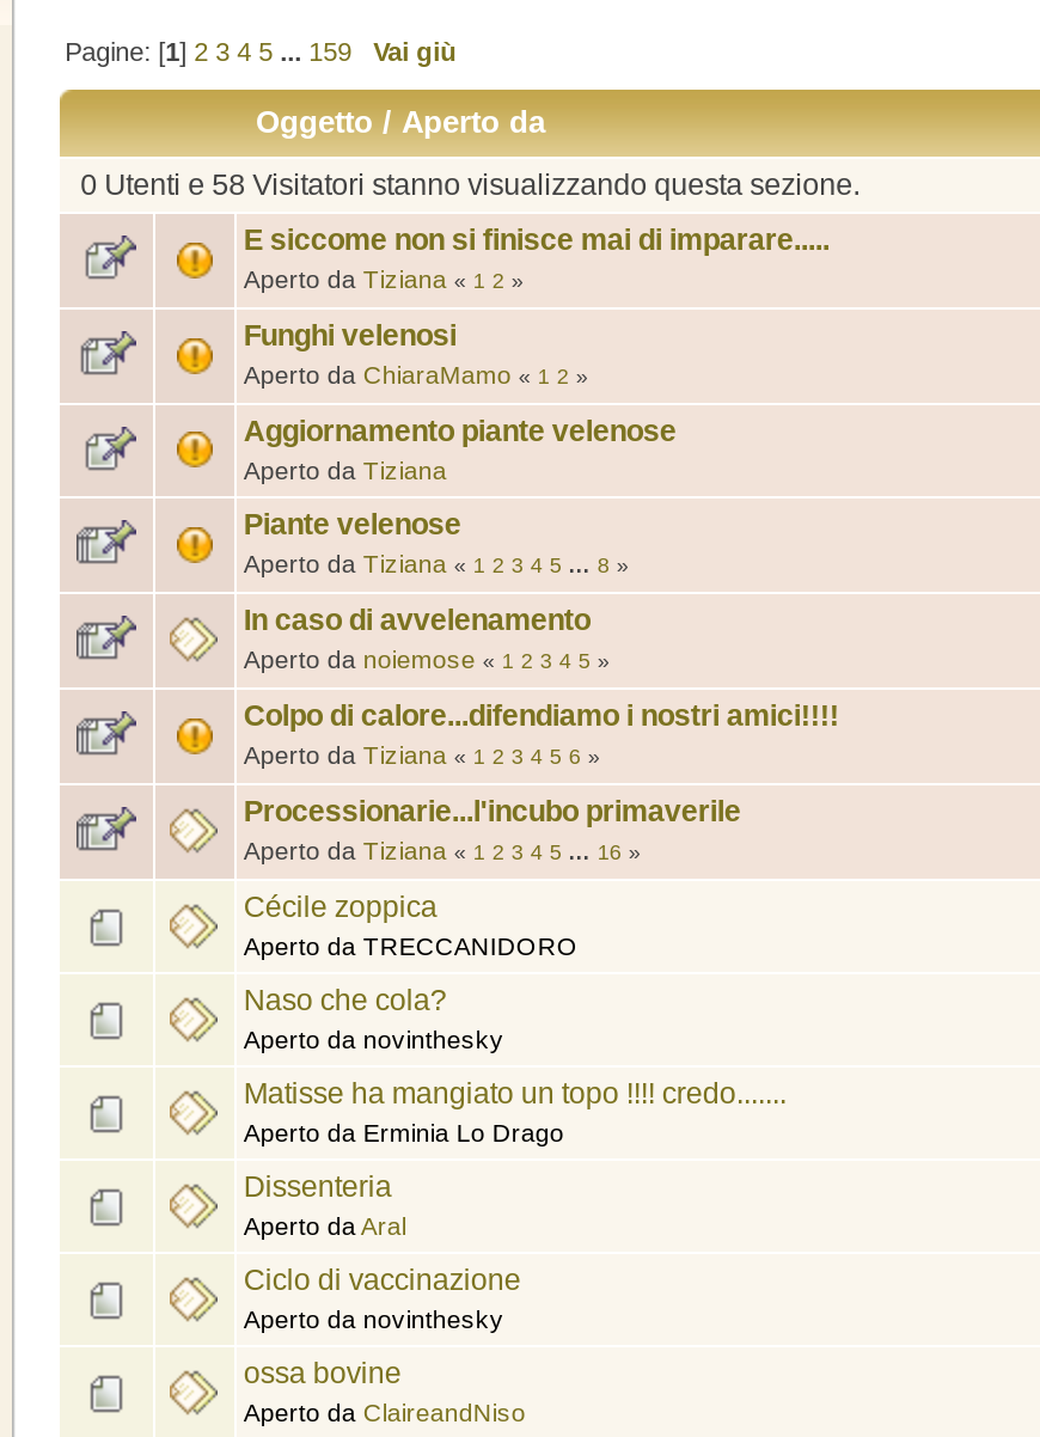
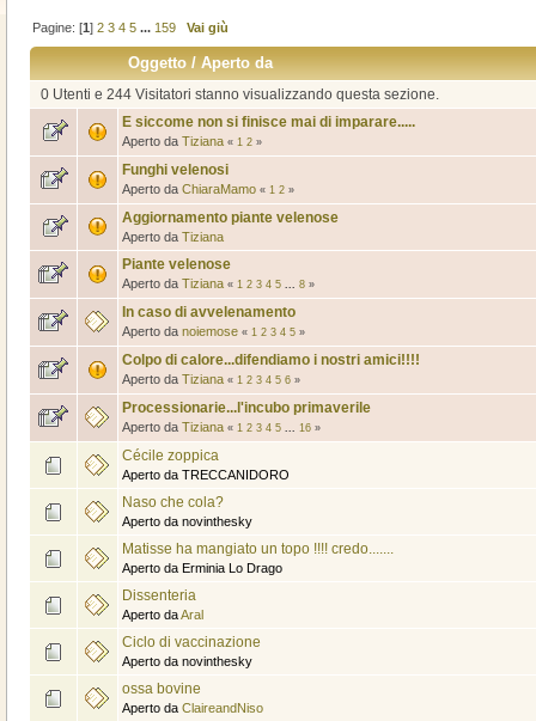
[80,167,860,201] 0 Utenti e 58 Visitatori stanno visualizzando questa sezione. -> [40,85,439,102] 0 Utenti e 244 Visitatori stanno visualizzando questa sezione.

